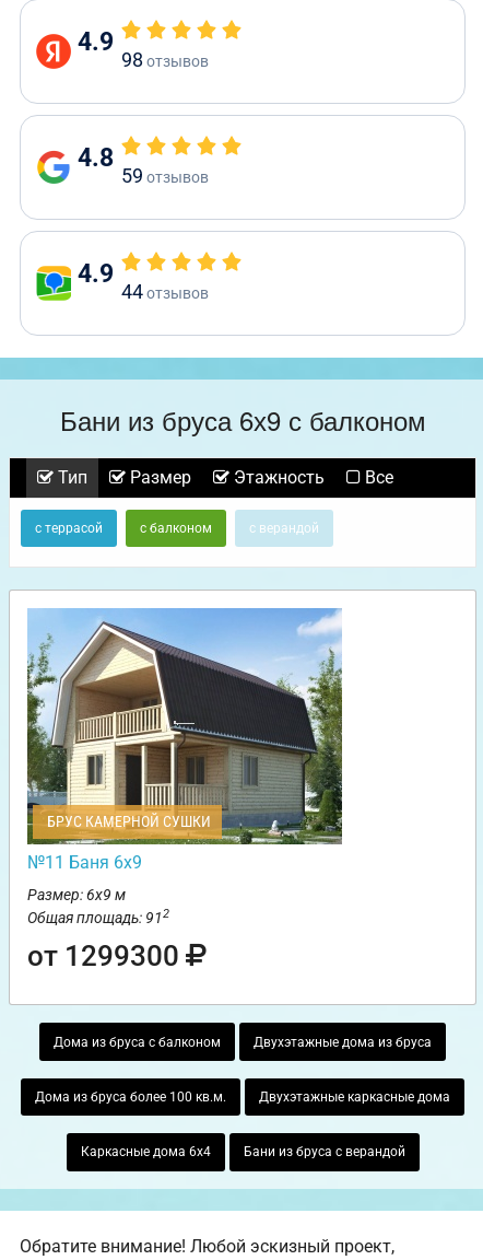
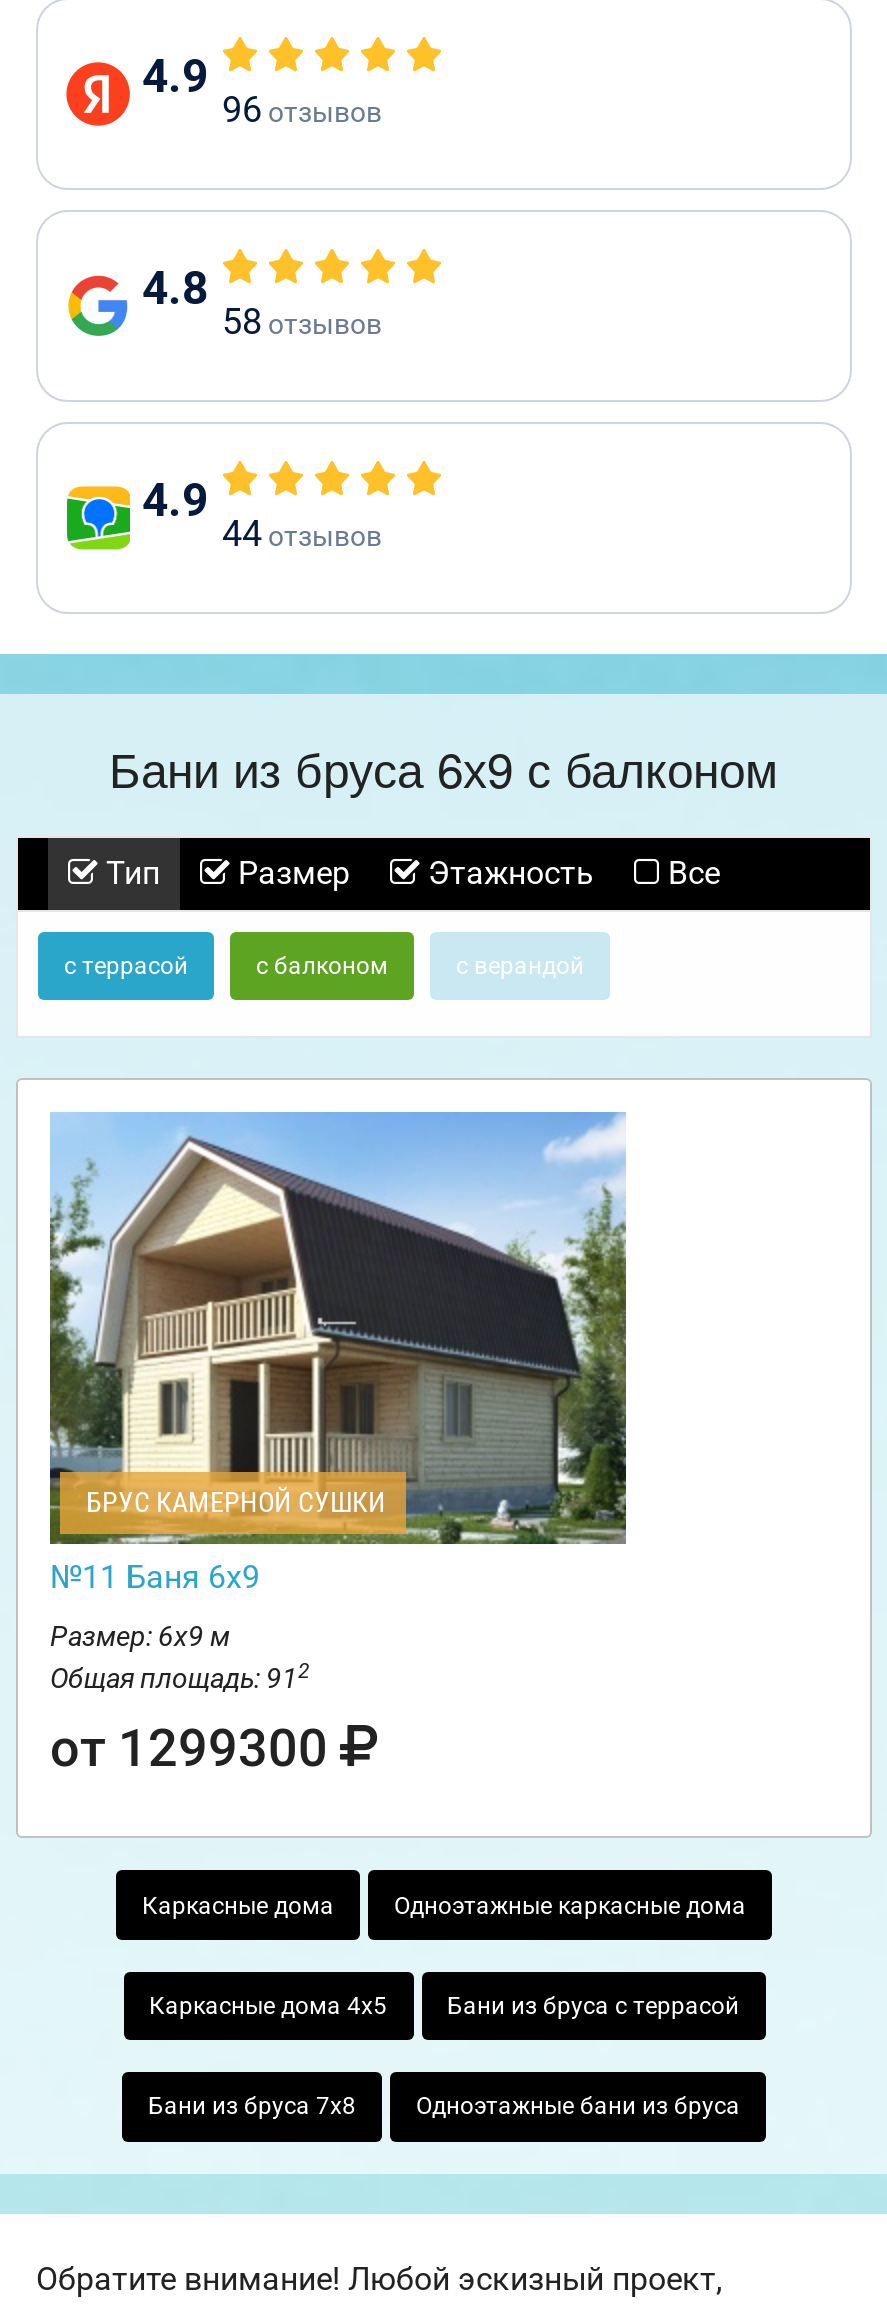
[121,48,209,71] 98 отзывов -> [222,88,382,130] 96 отзывов
[121,164,209,187] 59 отзывов -> [222,300,382,342] 58 отзывов
[54,1034,432,1050] Дома из бруса с балконом | Двухэтажные дома из бруса -> [142,1891,746,1919] Каркасные дома | Одноэтажные каркасные дома
[35,1089,450,1105] Дома из бруса более 100 кв.м. | Двухэтажные каркасные дома -> [149,1992,739,2020] Каркасные дома 4х5 | Бани из бруса с террасой
[80,1144,405,1160] Каркасные дома 6х4 | Бани из бруса с верандой -> [148,2093,740,2121] Бани из бруса 7х8 | Одноэтажные бани из бруса

